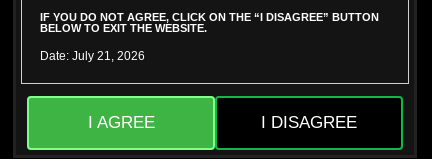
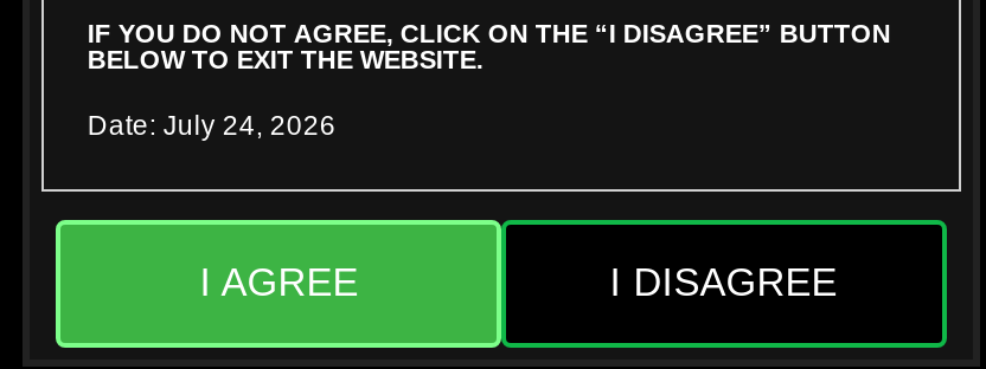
[40,49,145,62] Date: July 21, 2026 -> [87,110,336,141] Date: July 24, 2026

